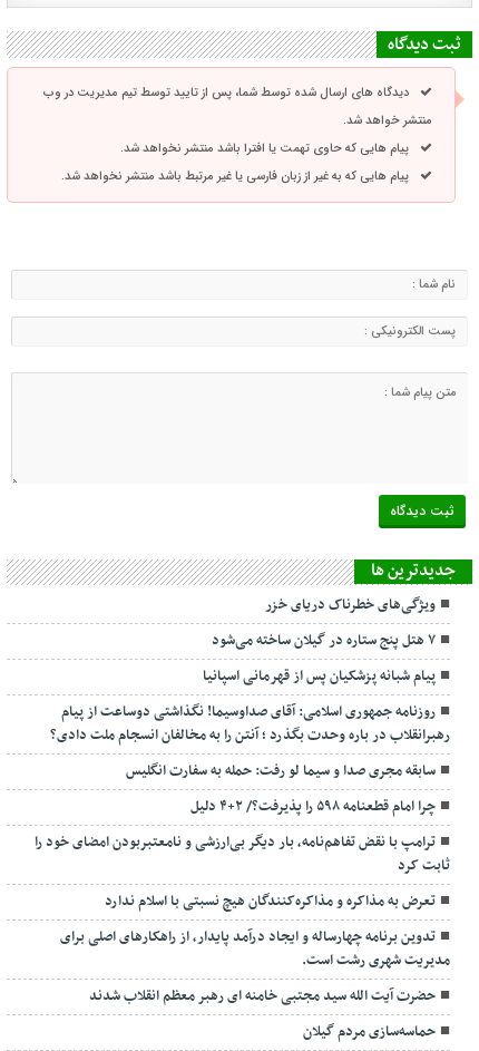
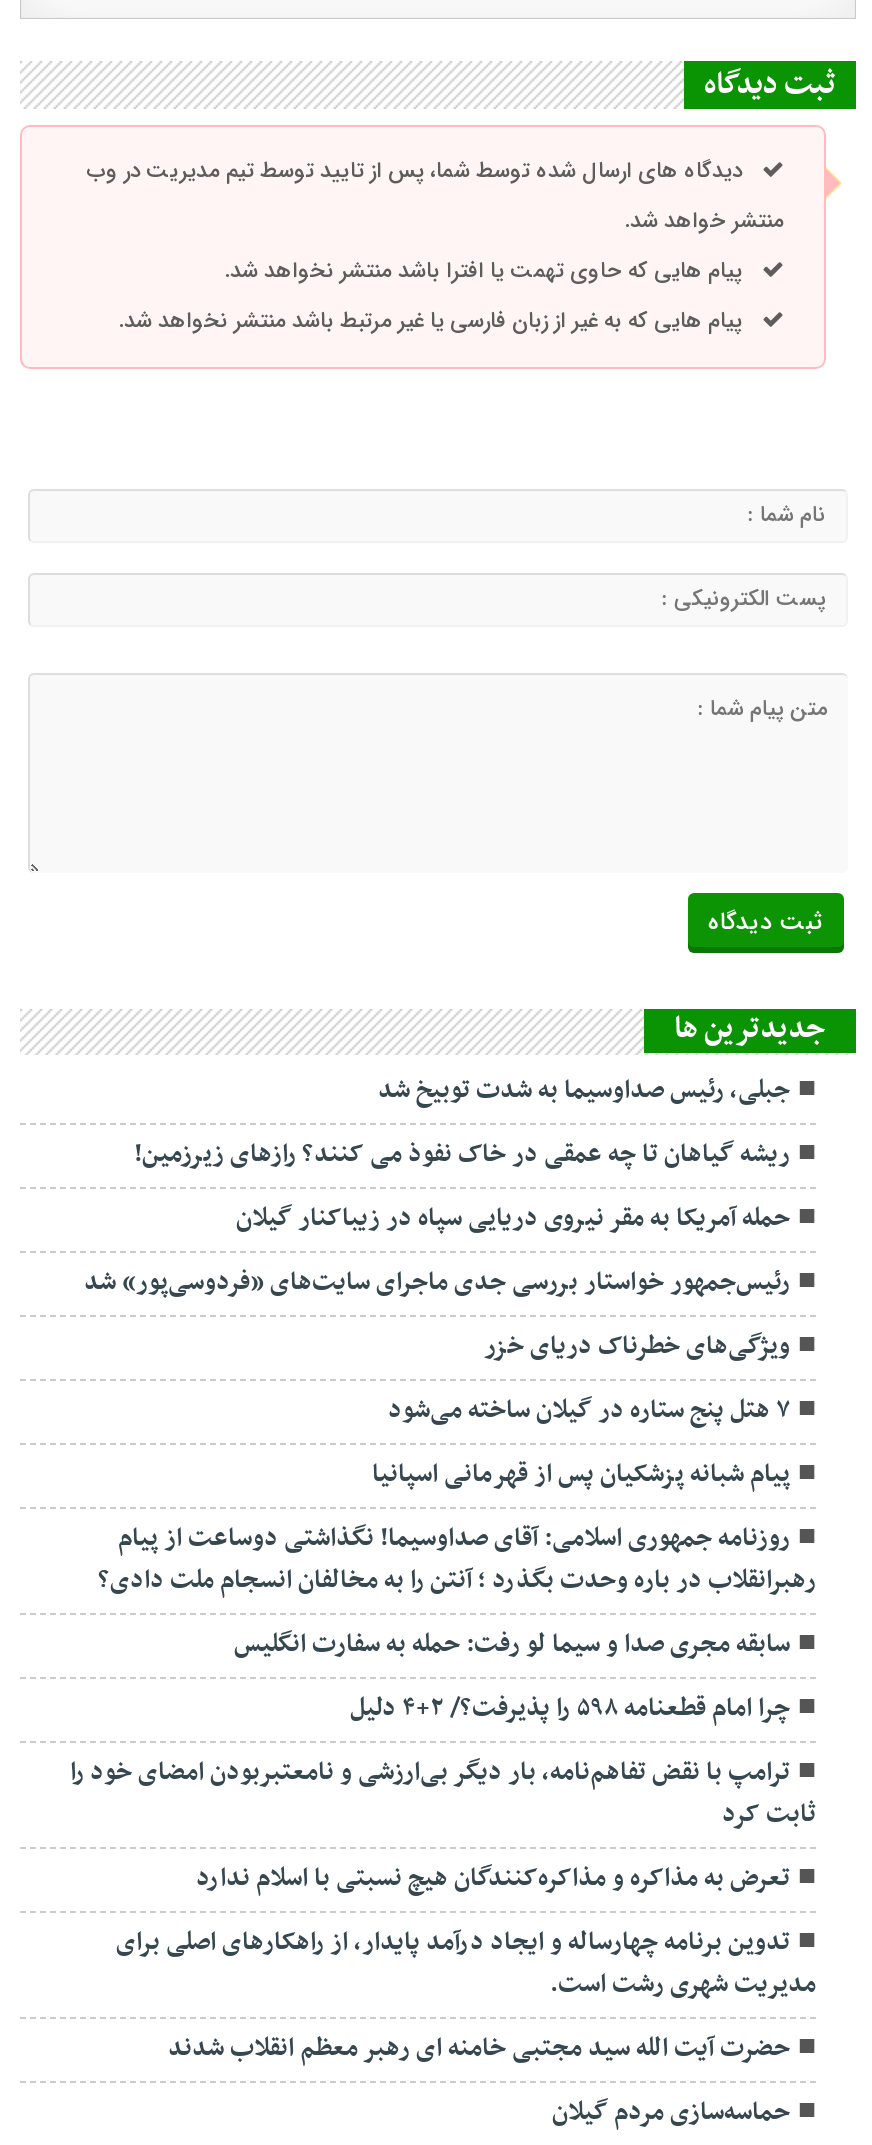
none -> [84,1069,790,1305] جبلی، رئیس صداوسیما به شدت توبیخ شد | ریشه گیاهان تا چه عمقی در خاک نفوذ می کنند؟ رازهای زیرزمین! | حمله آمریکا به مقر نیروی دریایی سپاه در زیباکنار گیلان | رئیس‌جمهور خواستار بررسی جدی ماجرای سایت‌های «فردوسی‌پور» شد

